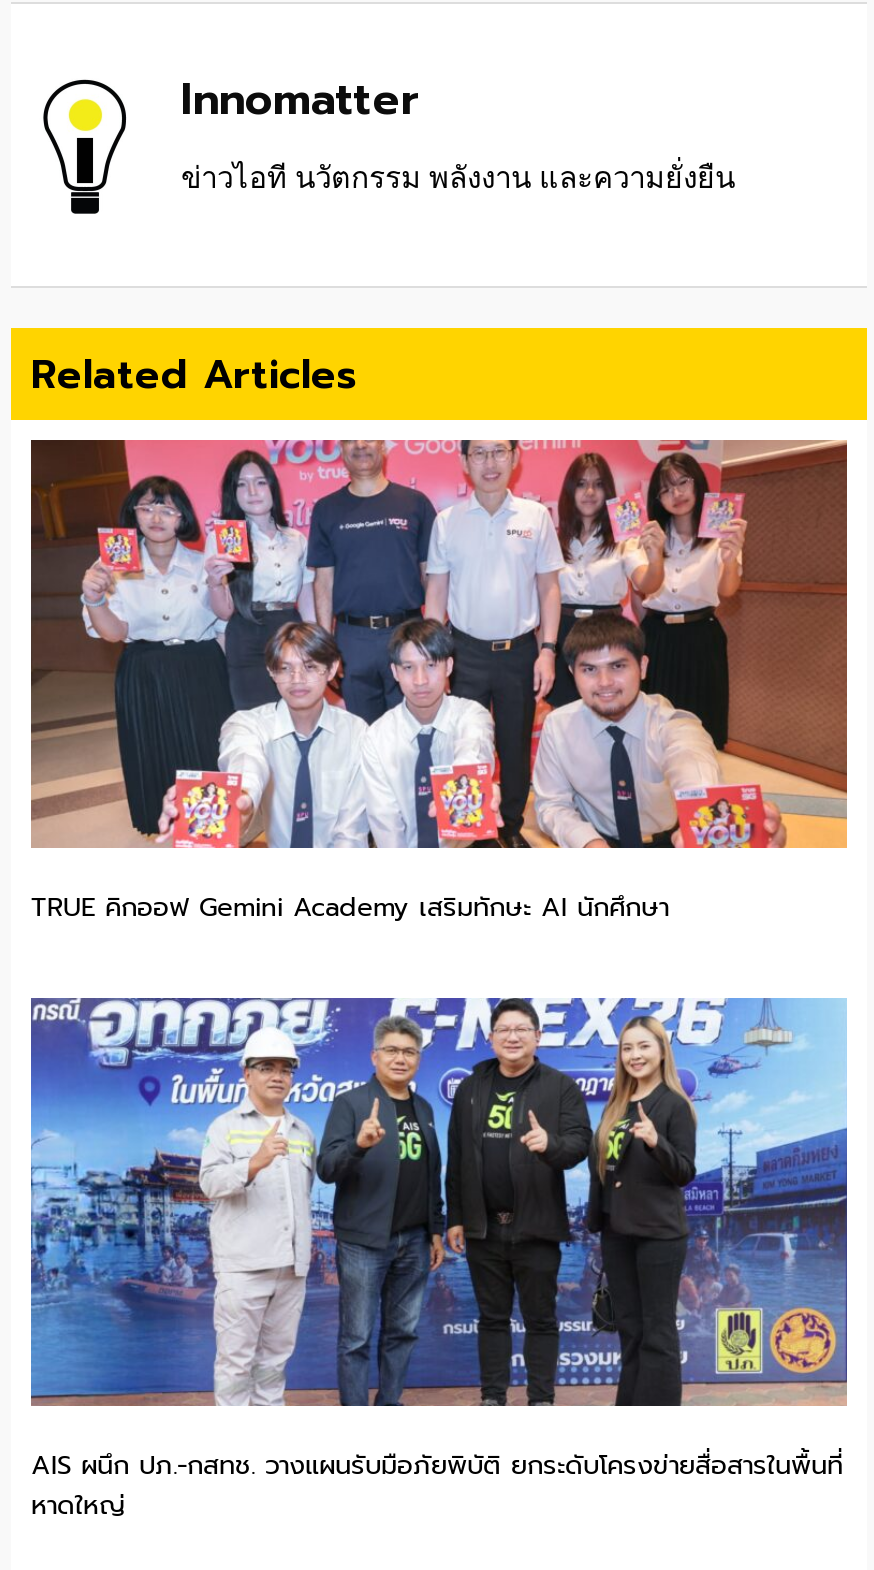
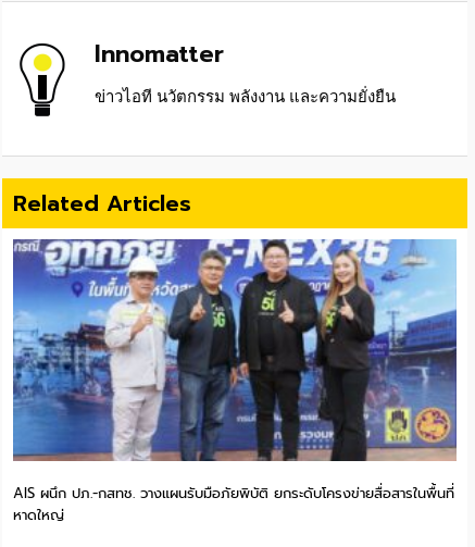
[29,438,849,927] [image] | TRUE คิกออฟ Gemini Academy เสริมทักษะ AI นักศึกษา -> none

